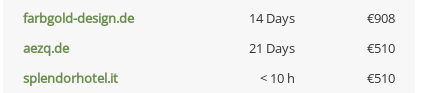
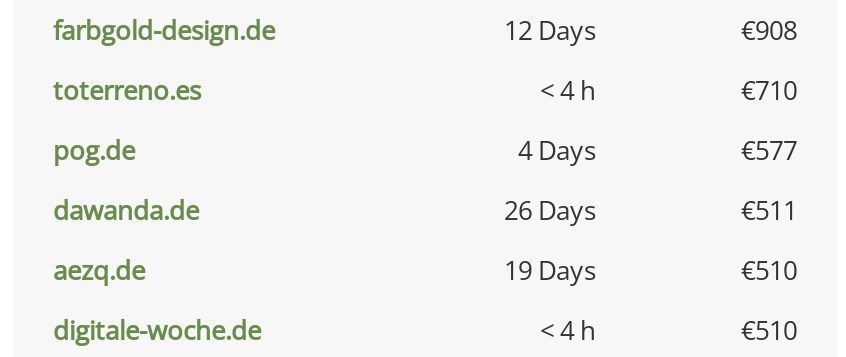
[248,9,294,27] 14 Days -> [504,12,596,48] 12 Days
none -> [53,72,797,228] toterreno.es | < 4 h | €710 | pog.de | 4 Days | €577 | dawanda.de | 26 Days | €511
[248,39,294,57] 21 Days -> [504,252,596,288] 19 Days
[23,69,294,87] splendorhotel.it | < 10 h -> [53,312,596,348] digitale-woche.de | < 4 h

